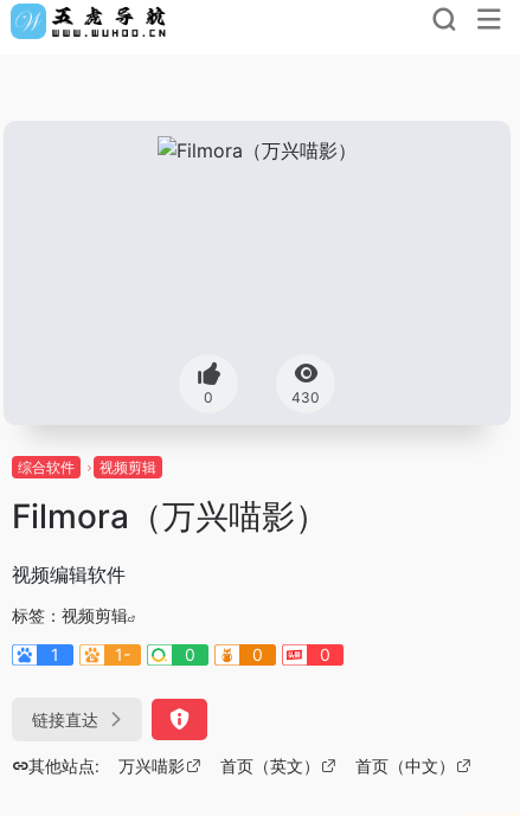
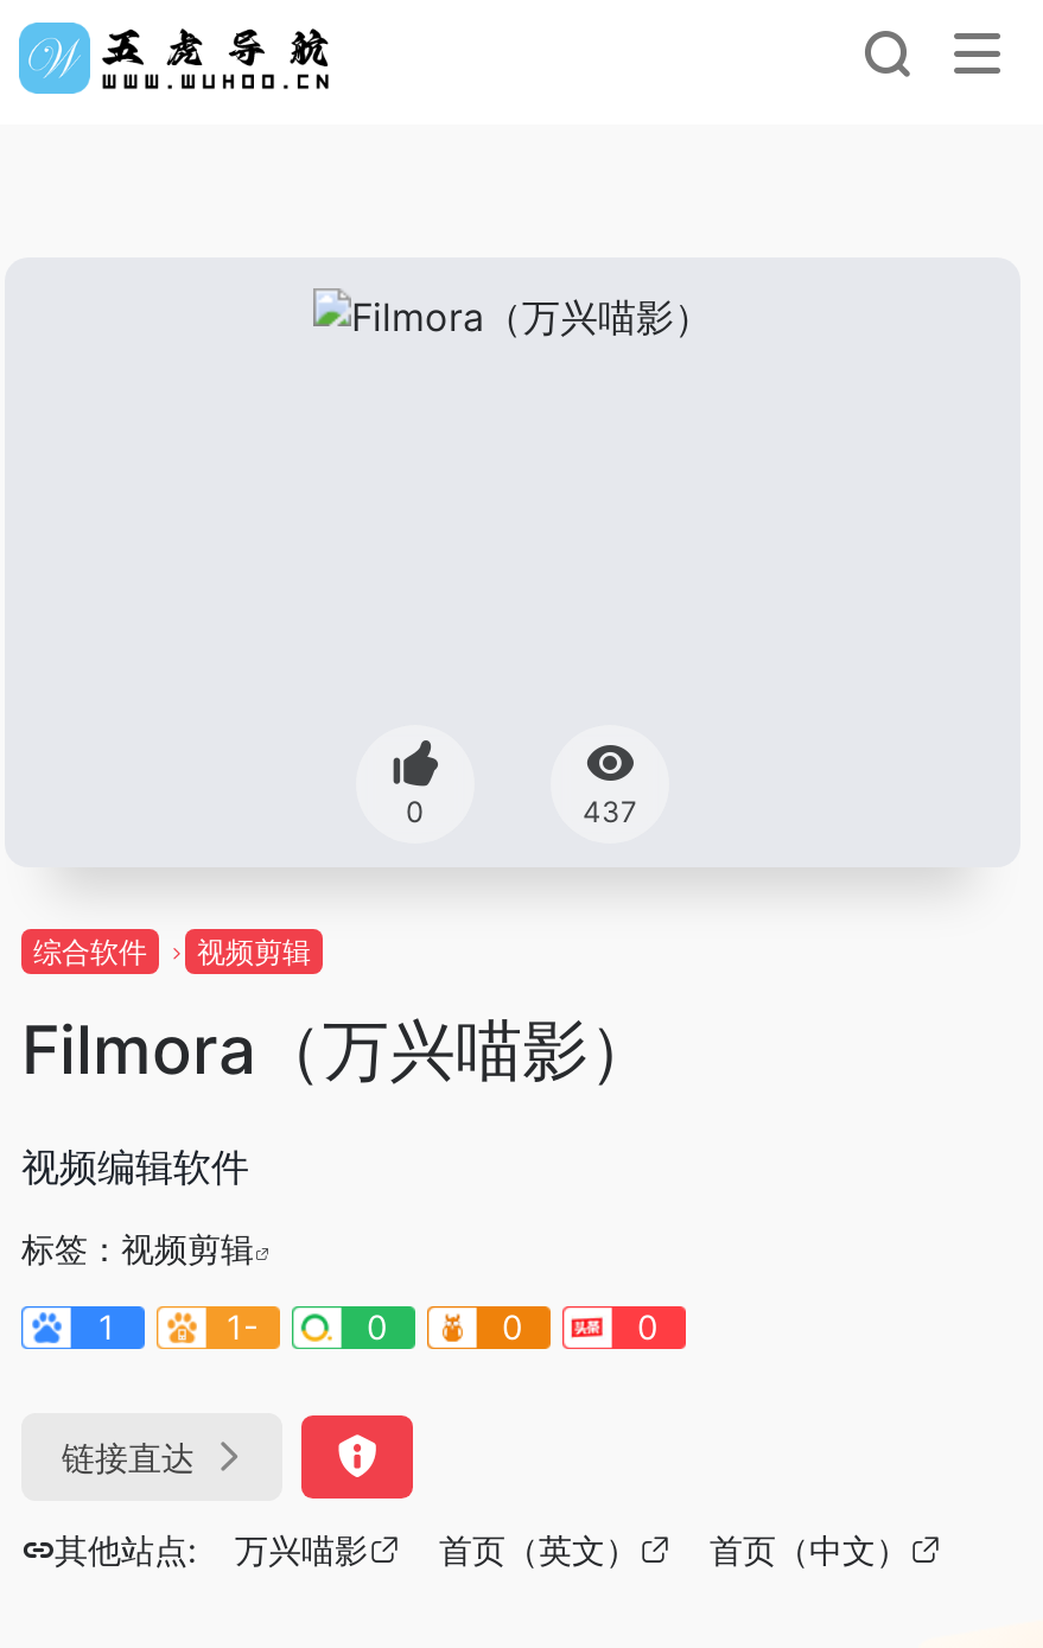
[291,389,320,407] 430 -> [583,794,637,830] 437

